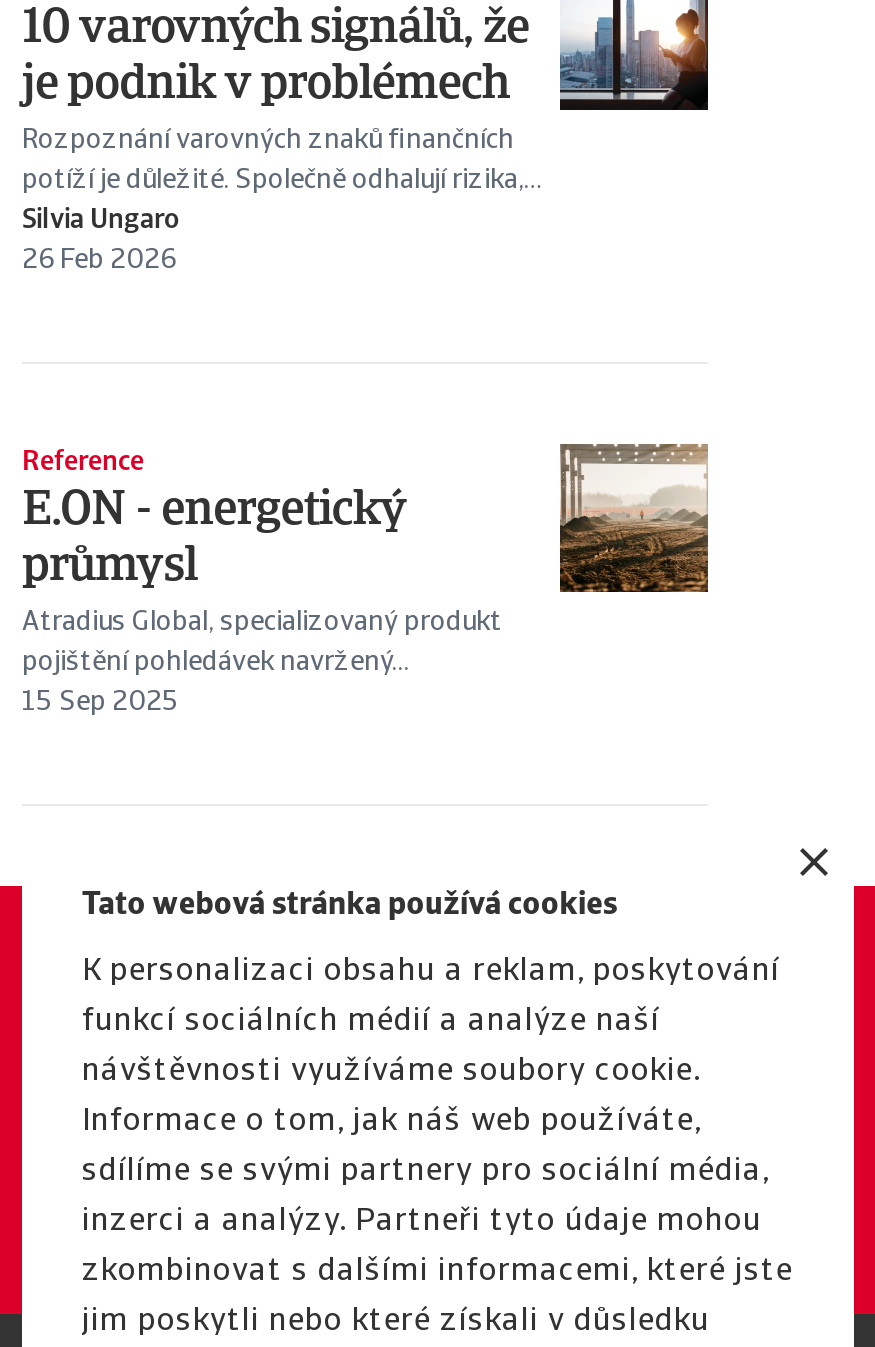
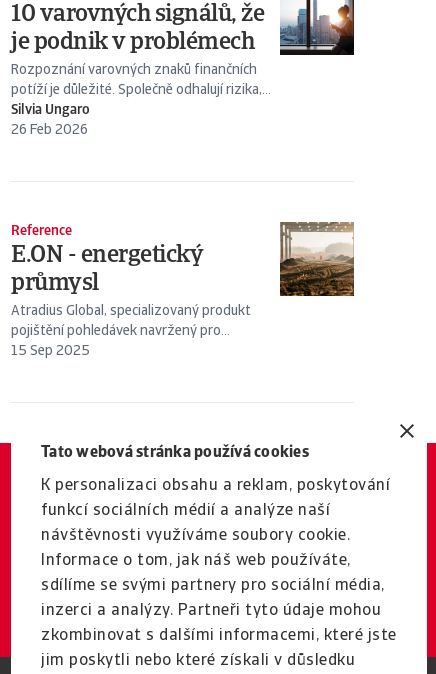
[22,648,410,678] pojištění pohledávek navržený... -> [11,324,230,339] pojištění pohledávek navržený pro...

